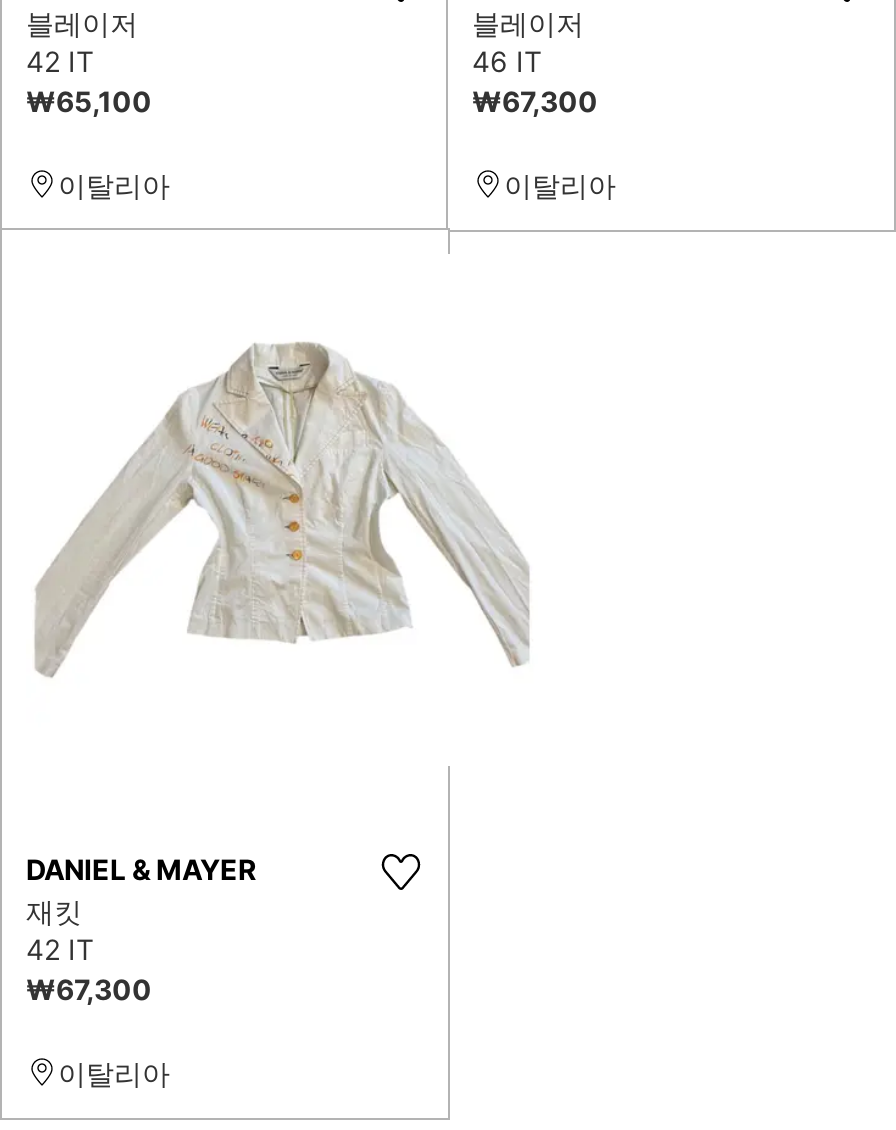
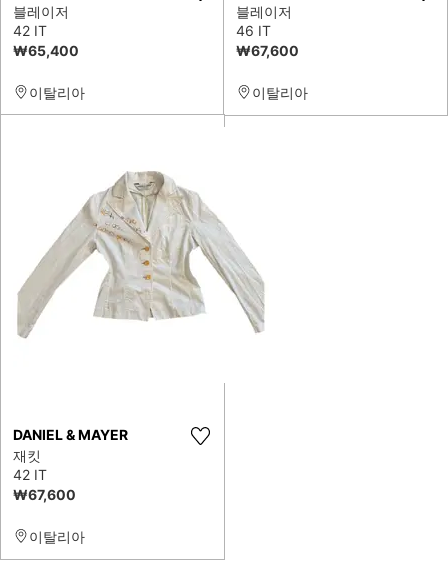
[26,83,152,117] ₩65,100 -> [13,42,79,59] ₩65,400
[472,83,598,117] ₩67,300 -> [236,42,299,59] ₩67,600
[26,972,152,1006] ₩67,300 -> [13,486,76,503] ₩67,600

